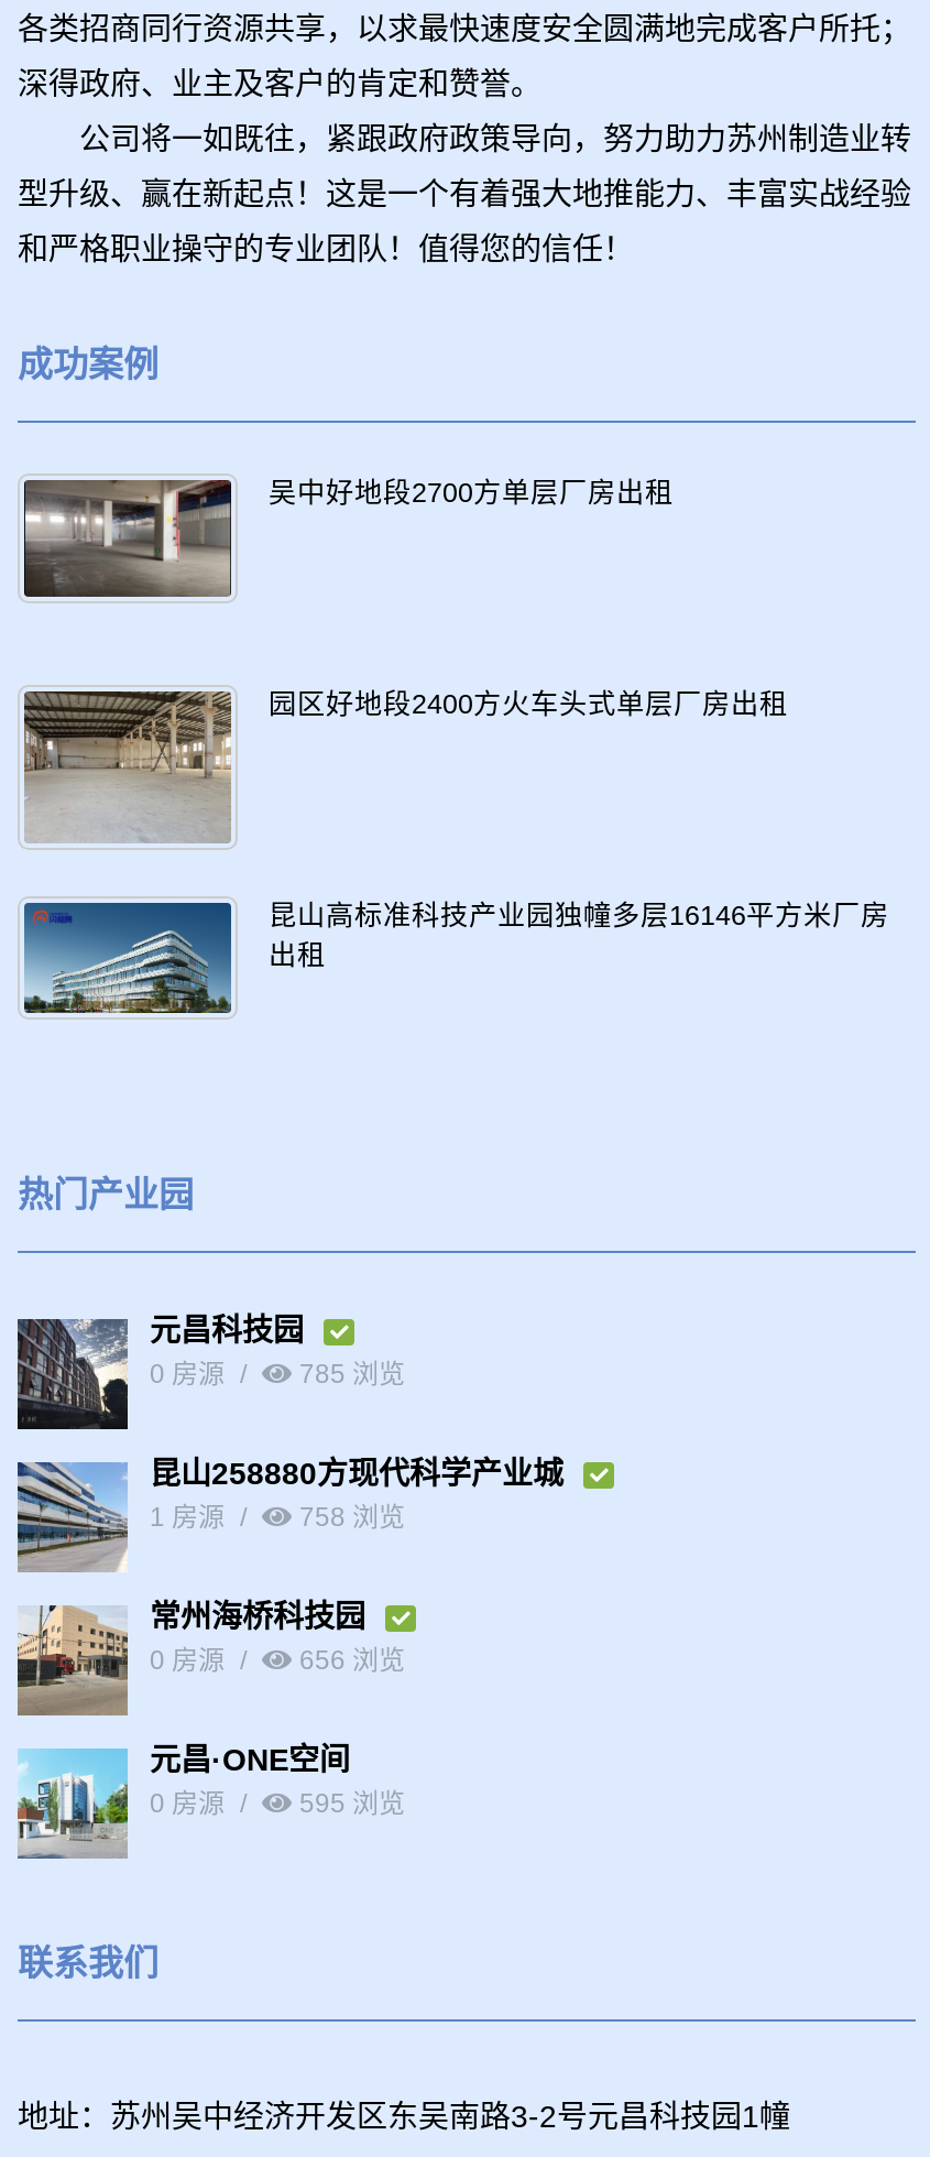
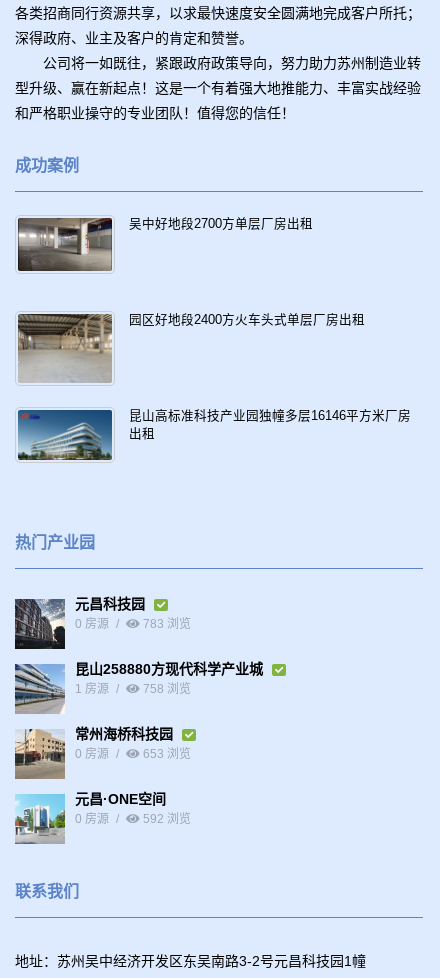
[293,1358,405,1389] 785 浏览 -> [140,617,191,631] 783 浏览
[293,1645,405,1675] 656 浏览 -> [140,747,191,761] 653 浏览
[293,1788,405,1819] 595 浏览 -> [140,812,191,826] 592 浏览

